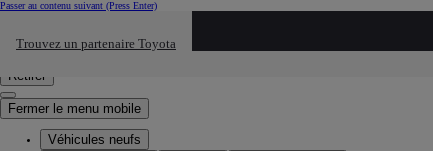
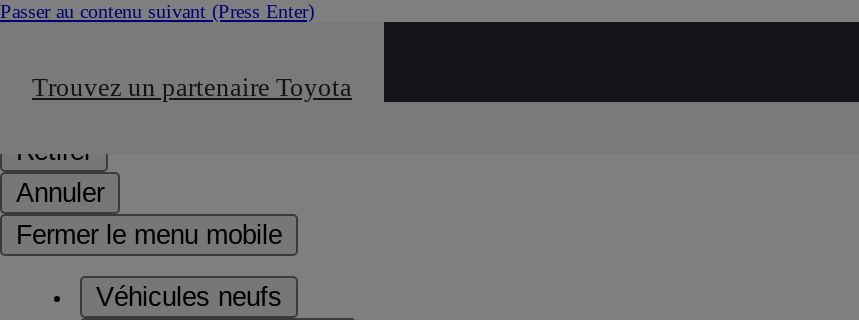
none -> [16,178,104,208] Annuler

